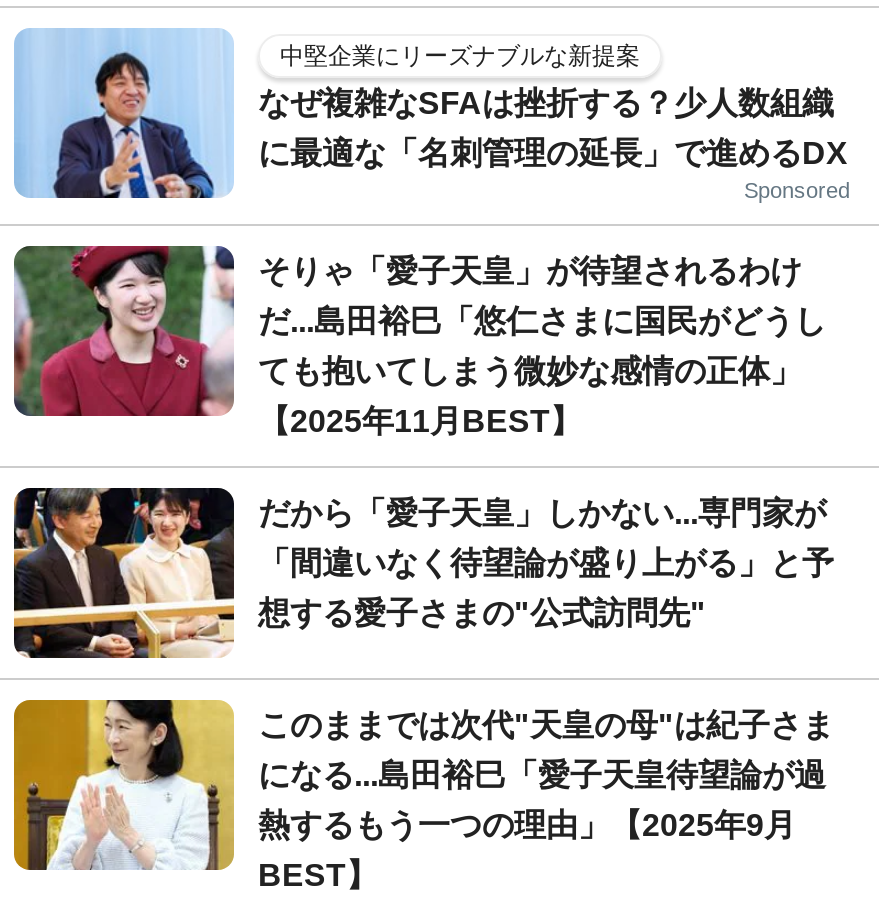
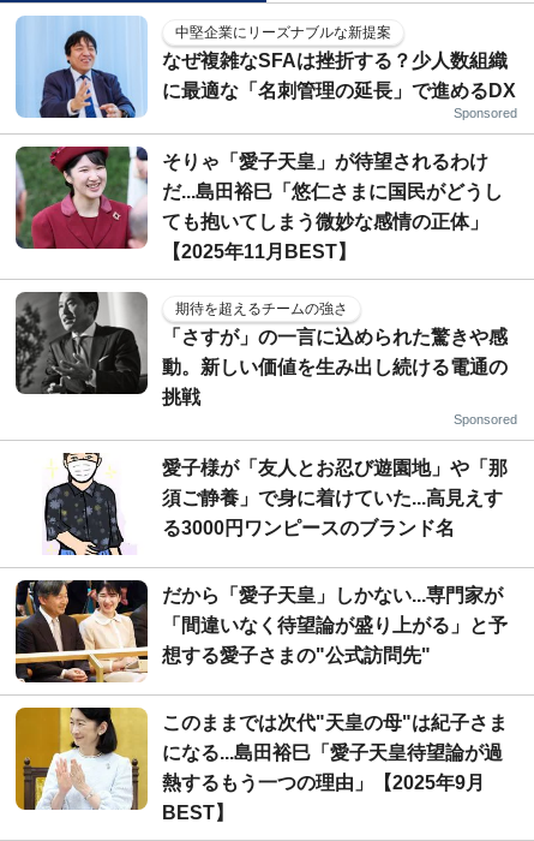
none -> [14,292,517,538] [image] | 期待を超えるチームの強さ | 「さすが」の一言に込められた驚きや感 | 動。新しい価値を生み出し続ける電通の | 挑戦 | Sponsored | 愛子様が「友人とお忍び遊園地」や「那 | 須ご静養」で身に着けていた...高見えす | る3000円ワンピースのブランド名
none -> [16,435,148,556] [image]

